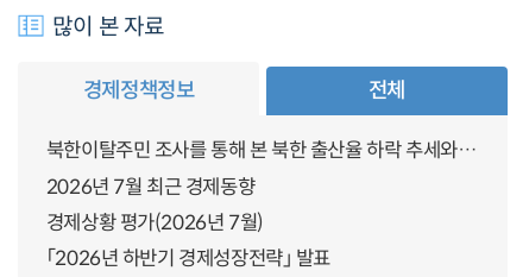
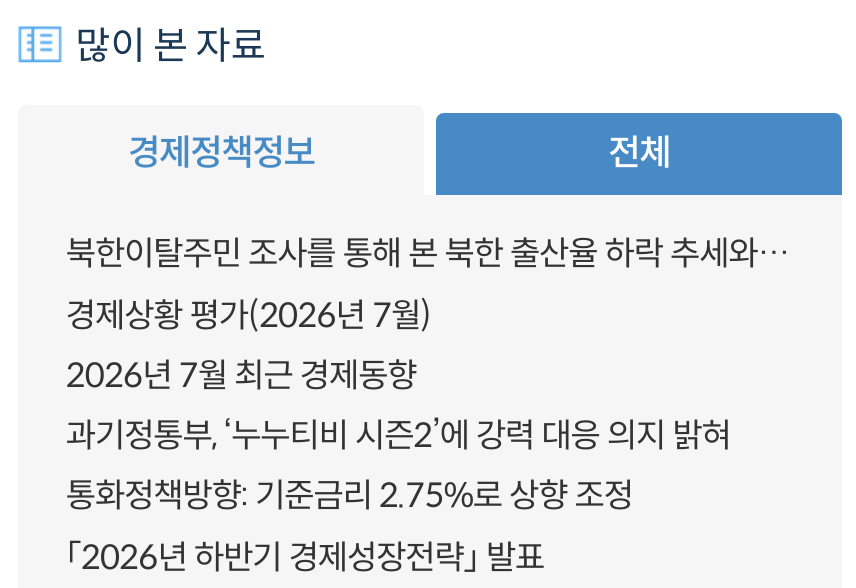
none -> [66,415,731,518] 과기정통부, ‘누누티비 시즌2’에 강력 대응 의지 밝혀 | 통화정책방향: 기준금리 2.75%로 상향 조정
moved [46,210,264,235] -> [66,294,431,336]: 경제상황 평가(2026년 7월)

